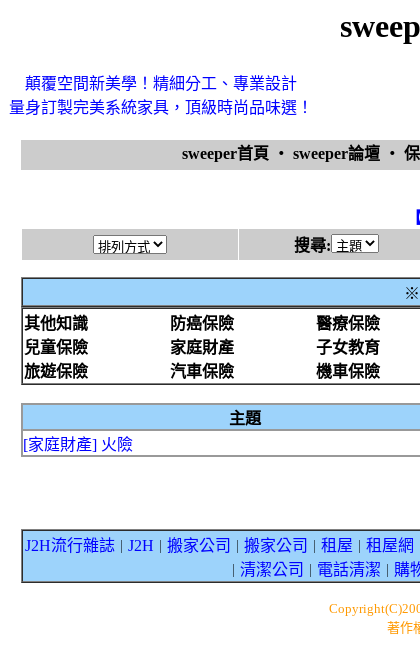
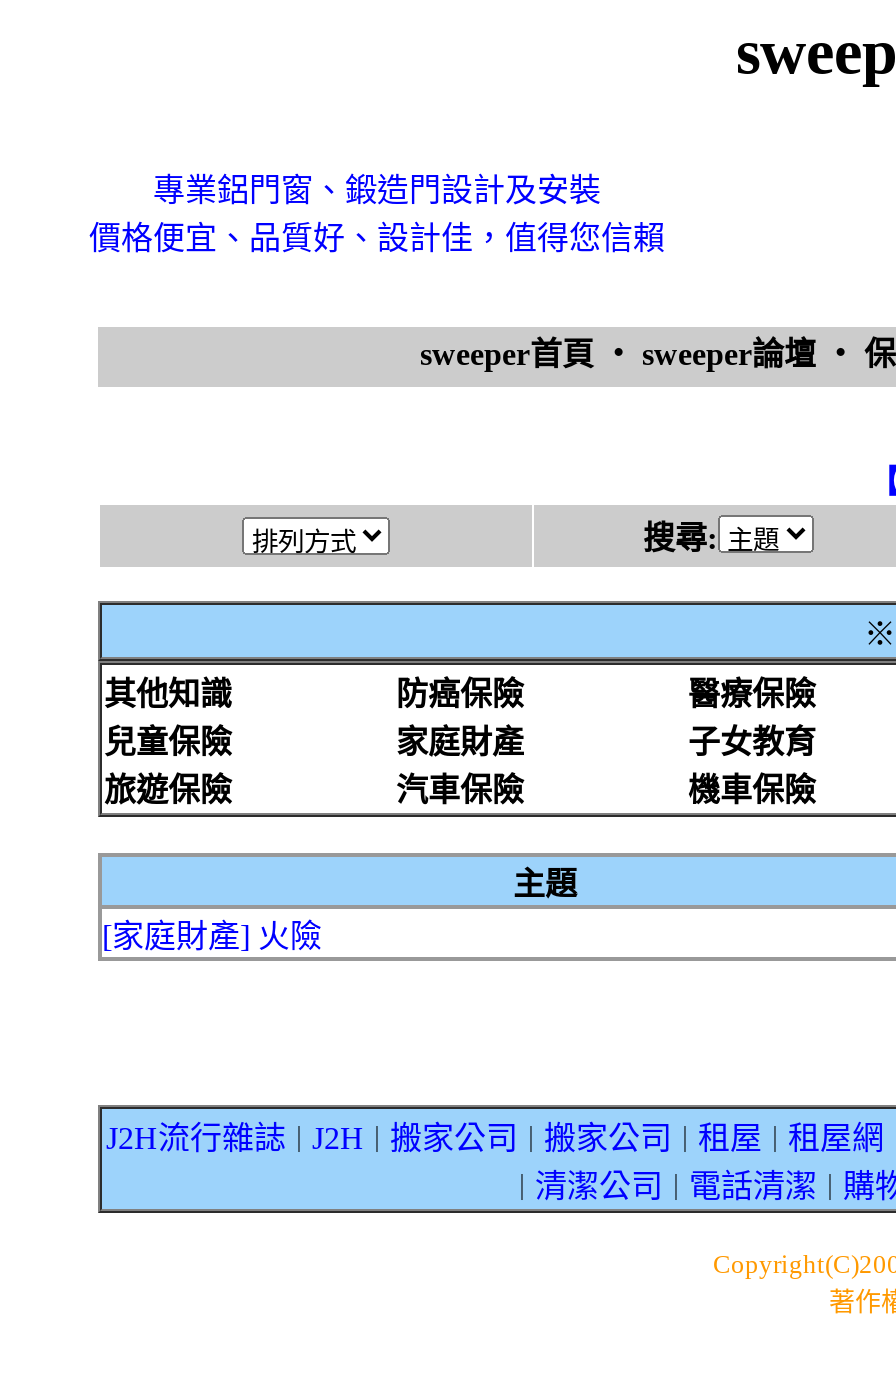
[8,75,312,116] 顛覆空間新美學！精細分工、專業設計 | 量身訂製完美系統家具，頂級時尚品味選！ -> [89,173,665,255] 專業鋁門窗、鍛造門設計及安裝 | 價格便宜、品質好、設計佳，值得您信賴

